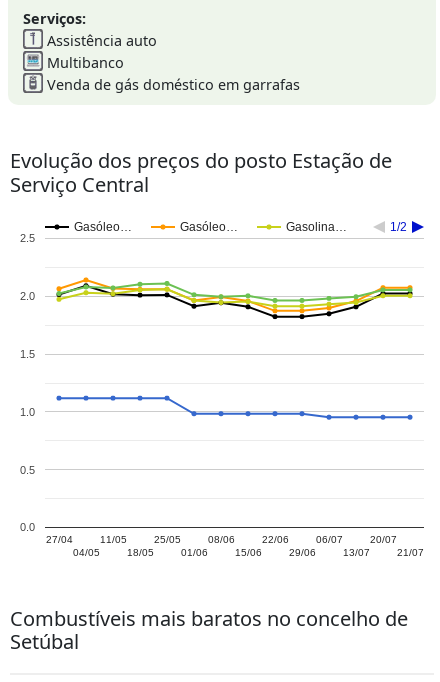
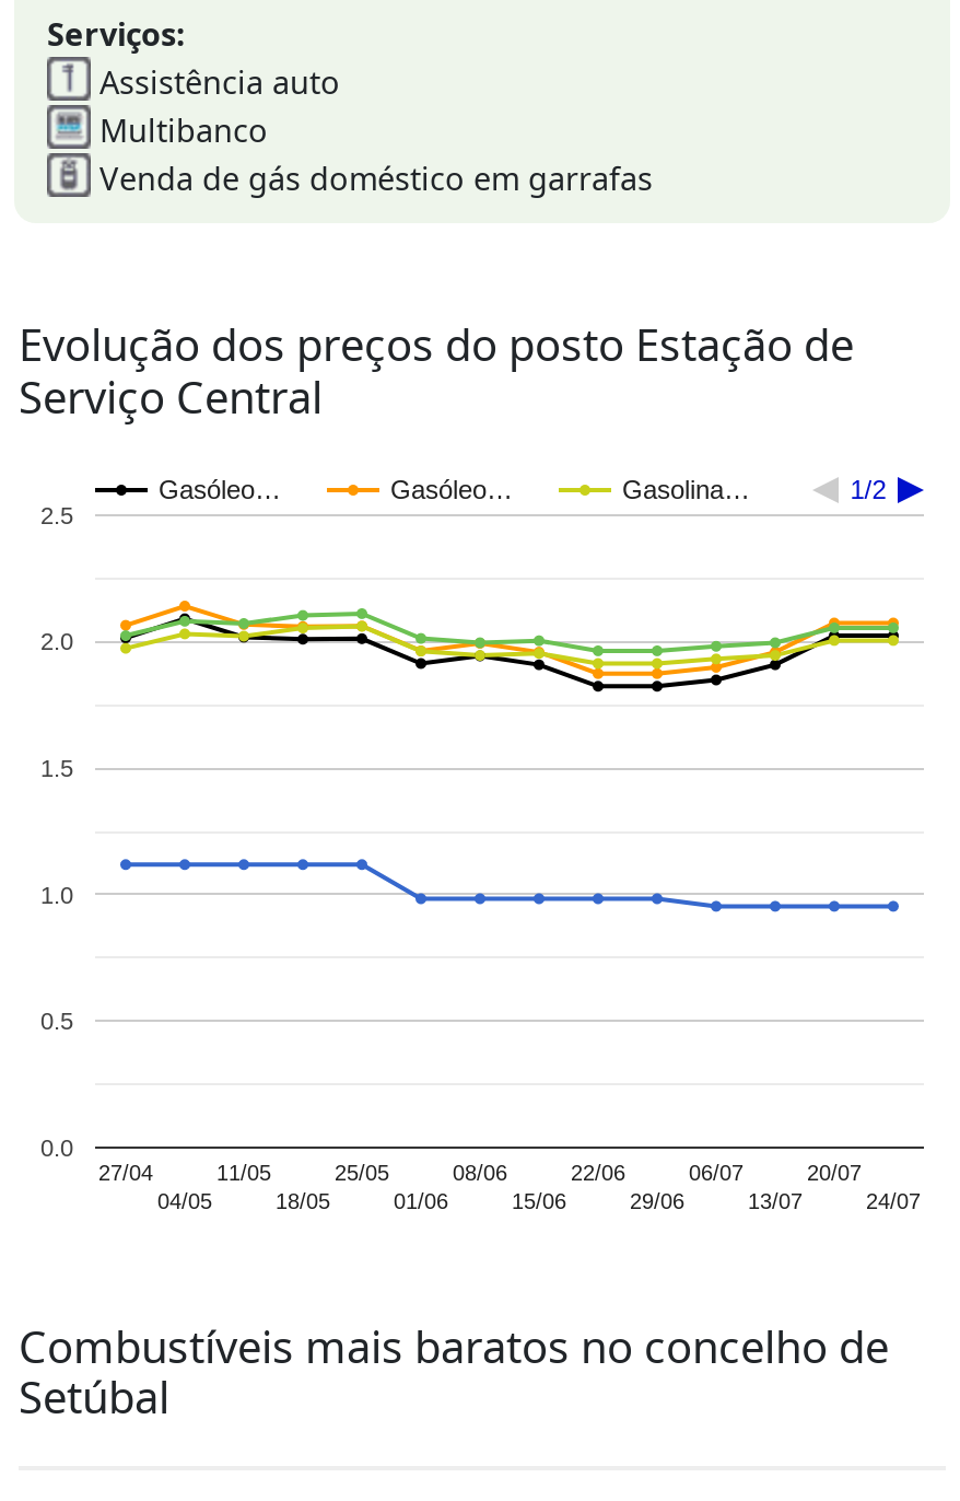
[396,546,423,557] 21/07 -> [866,1188,921,1212] 24/07

